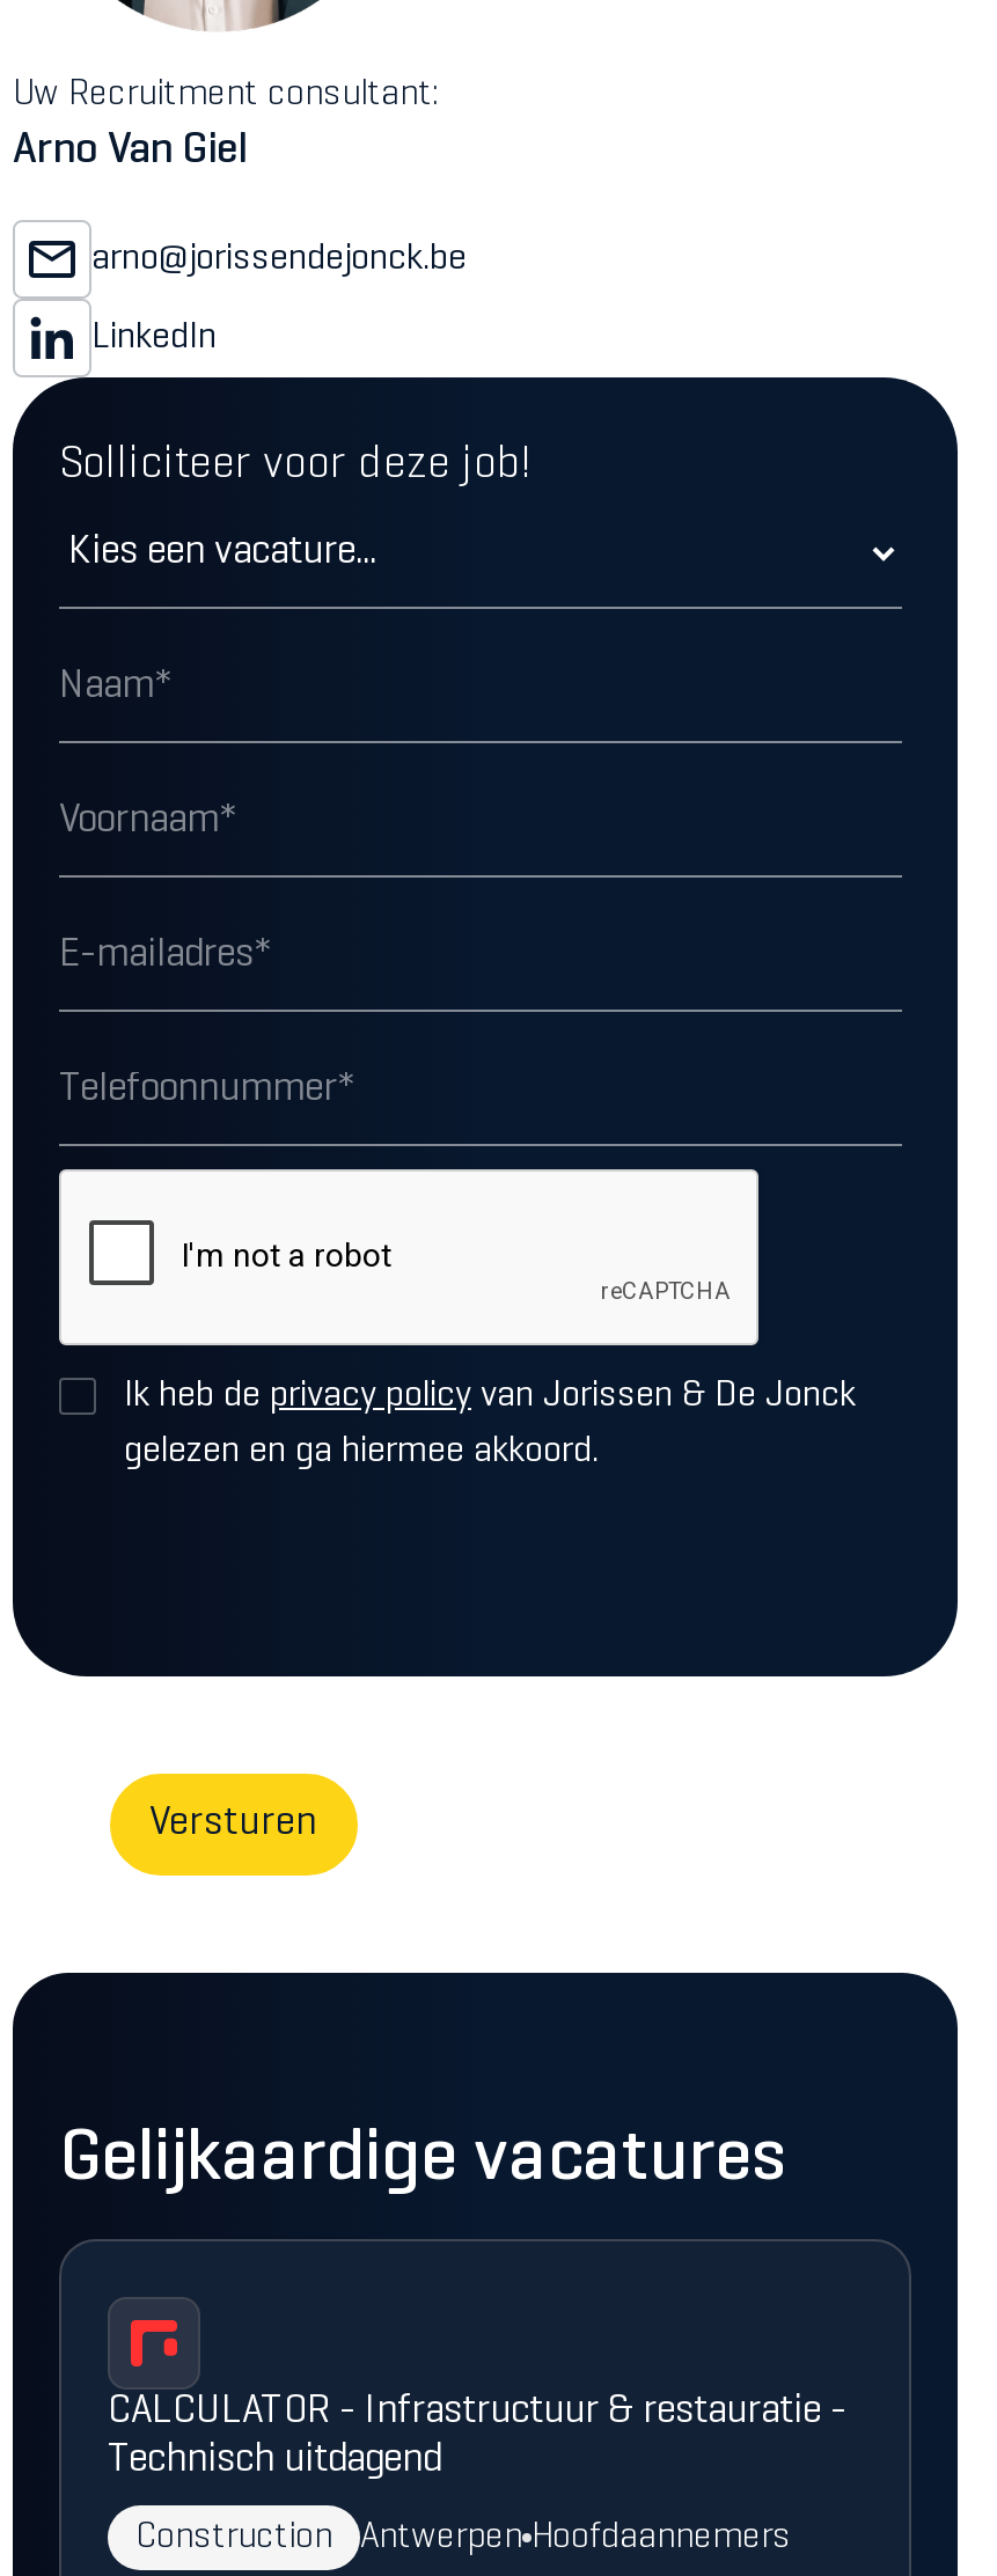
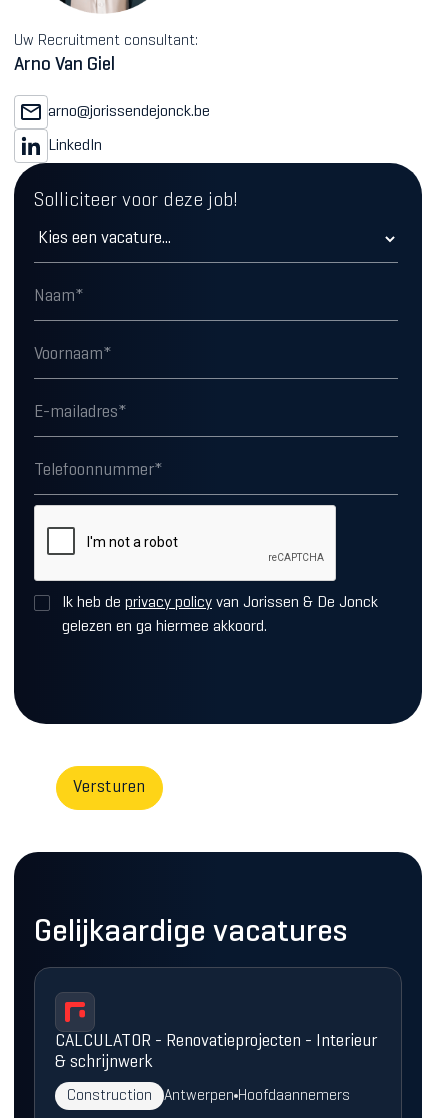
[108,2394,846,2480] CALCULATOR - Infrastructuur & restauratie - | Technisch uitdagend -> [55,1034,377,1071] CALCULATOR - Renovatieprojecten - Interieur | & schrijnwerk

